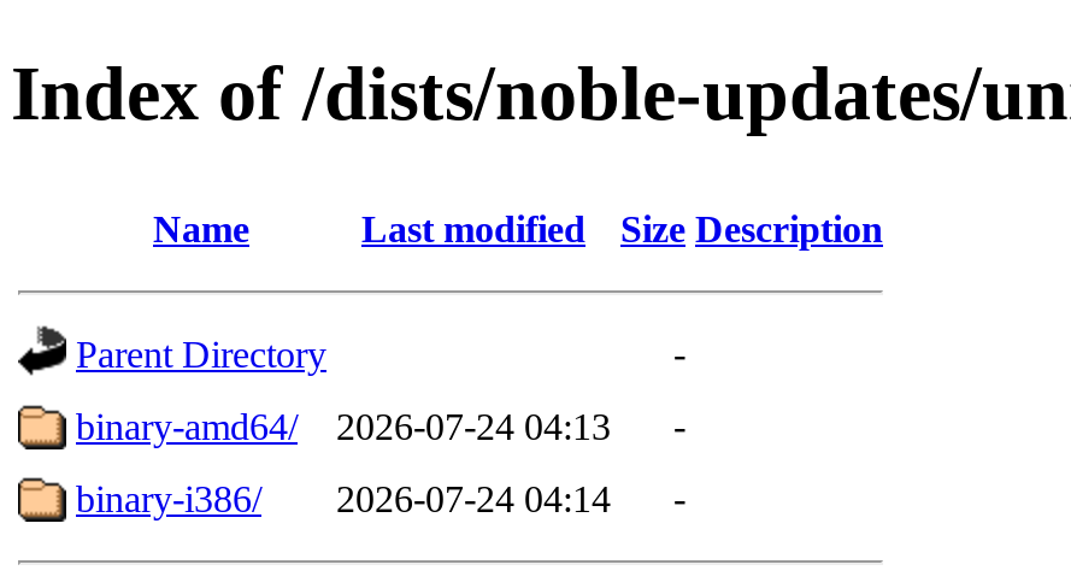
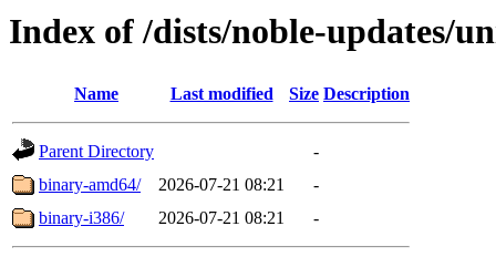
[336,406,611,447] 2026-07-24 04:13 -> [158,175,285,194] 2026-07-21 08:21
[336,478,611,519] 2026-07-24 04:14 -> [158,208,285,227] 2026-07-21 08:21

